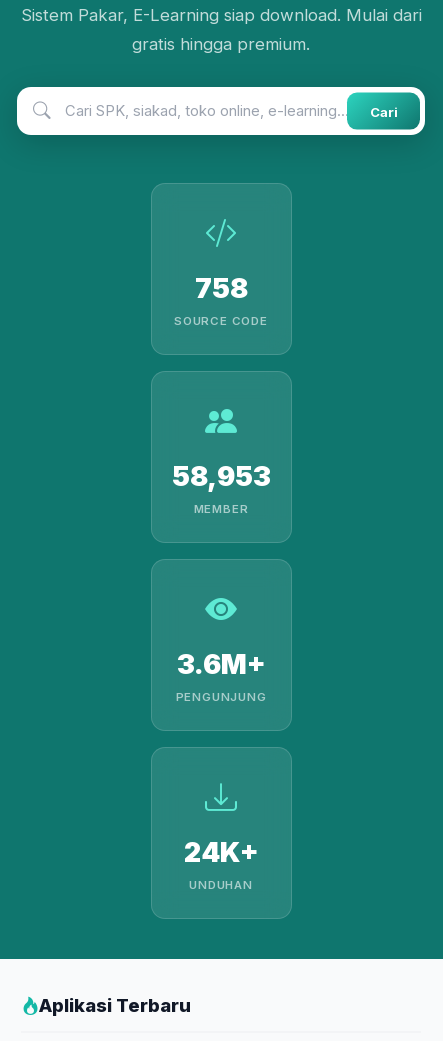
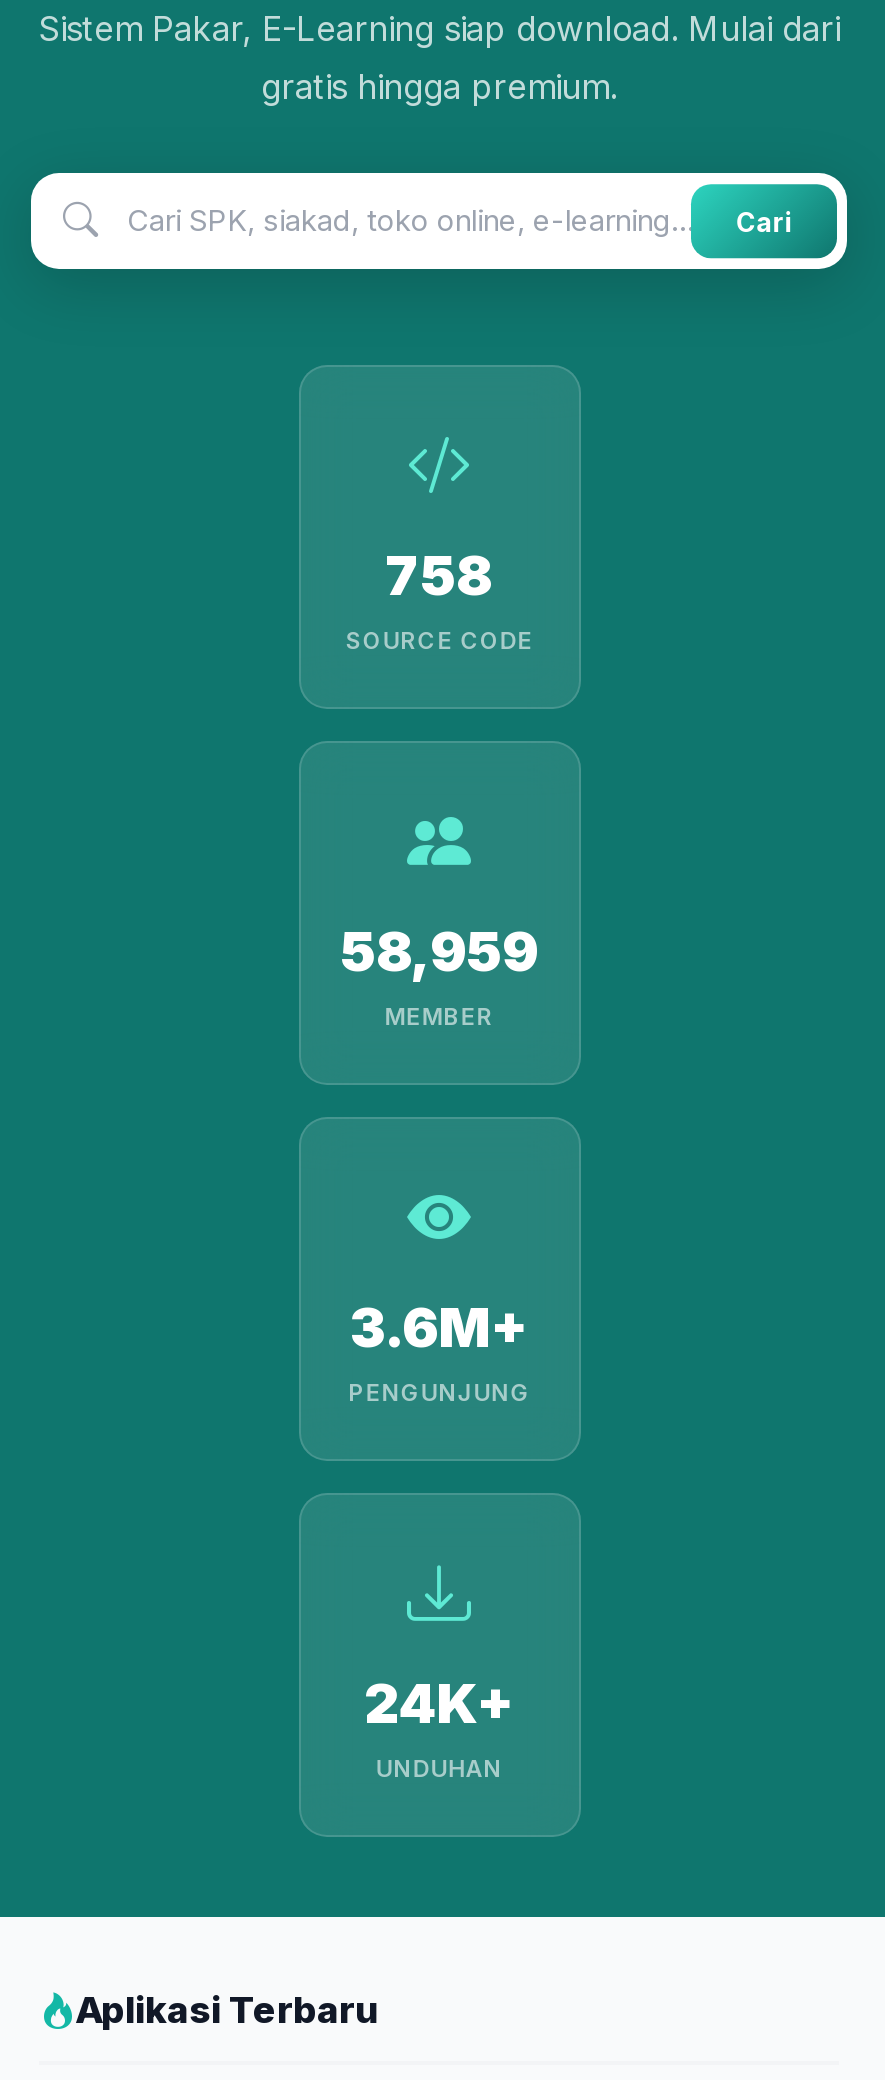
[171,460,270,493] 58,953 -> [340,920,538,986] 58,959

